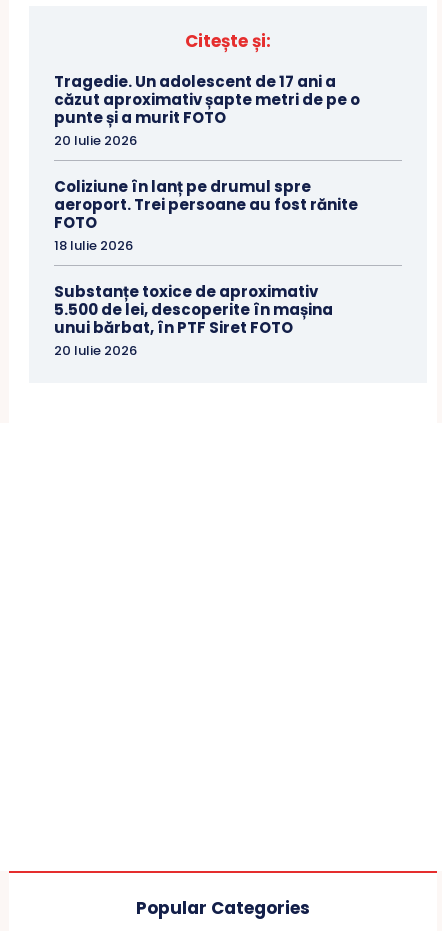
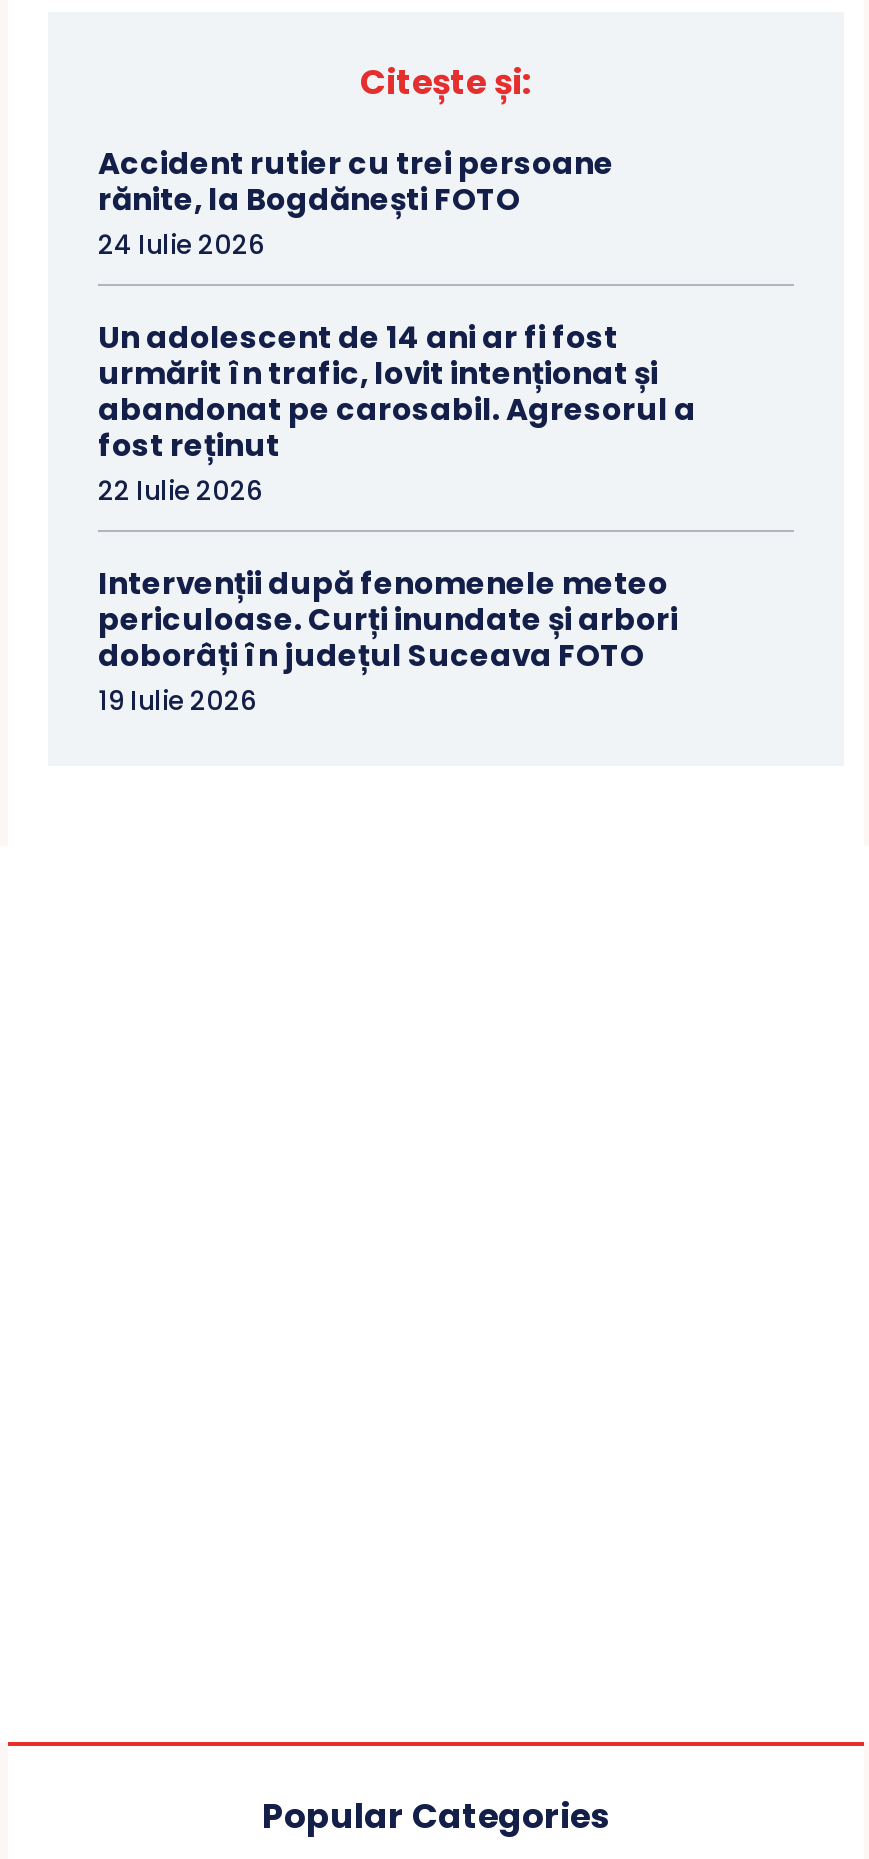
[54,71,360,150] Tragedie. Un adolescent de 17 ani a | căzut aproximativ șapte metri de pe o | punte și a murit FOTO | 20 Iulie 2026 -> [98,143,614,265] Accident rutier cu trei persoane | rănite, la Bogdănești FOTO | 24 Iulie 2026
[54,176,358,255] Coliziune în lanț pe drumul spre | aeroport. Trei persoane au fost rănite | FOTO | 18 Iulie 2026 -> [98,317,696,511] Un adolescent de 14 ani ar fi fost | urmărit în trafic, lovit intenționat și | abandonat pe carosabil. Agresorul a | fost reținut | 22 Iulie 2026
[54,281,333,360] Substanțe toxice de aproximativ | 5.500 de lei, descoperite în mașina | unui bărbat, în PTF Siret FOTO | 20 Iulie 2026 -> [98,563,678,721] Intervenții după fenomenele meteo | periculoase. Curți inundate și arbori | doborâți în județul Suceava FOTO | 19 Iulie 2026

